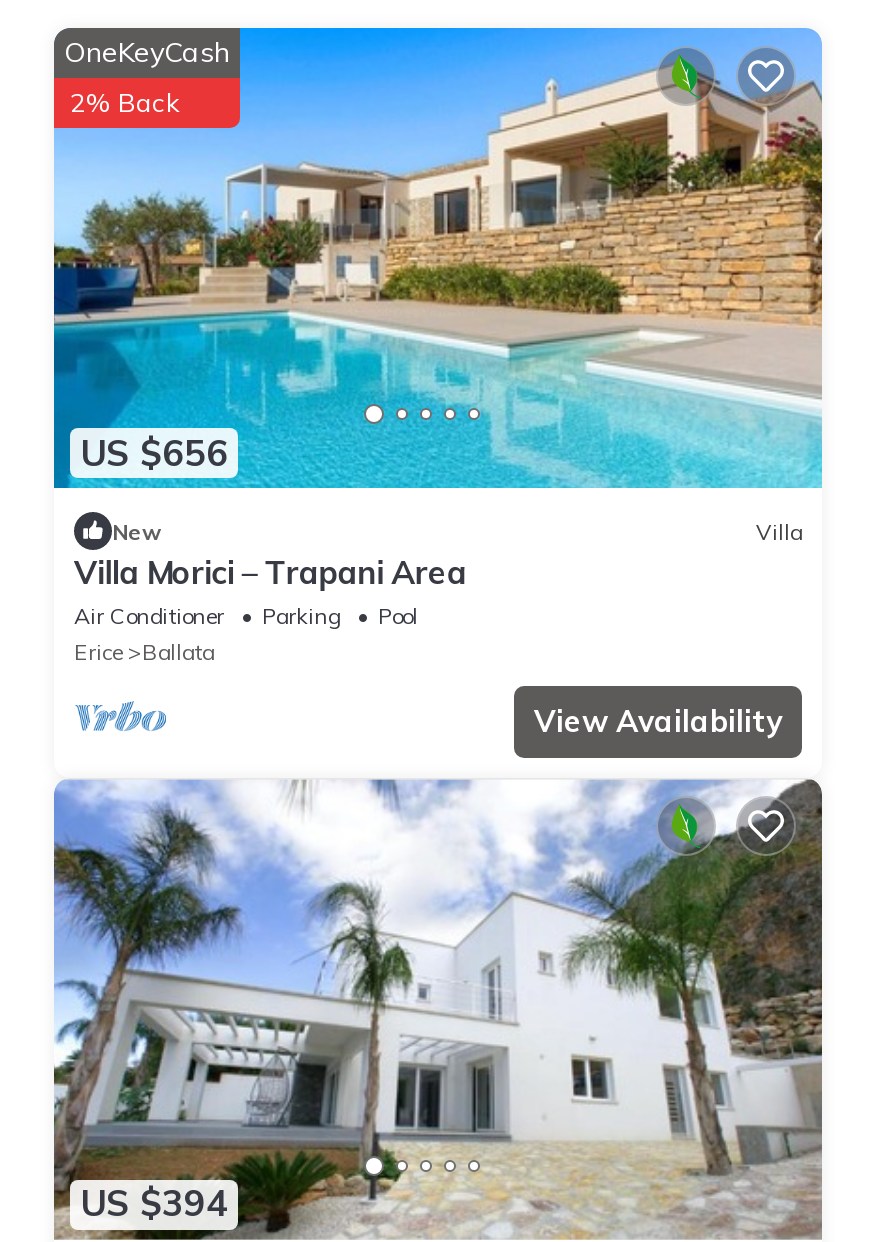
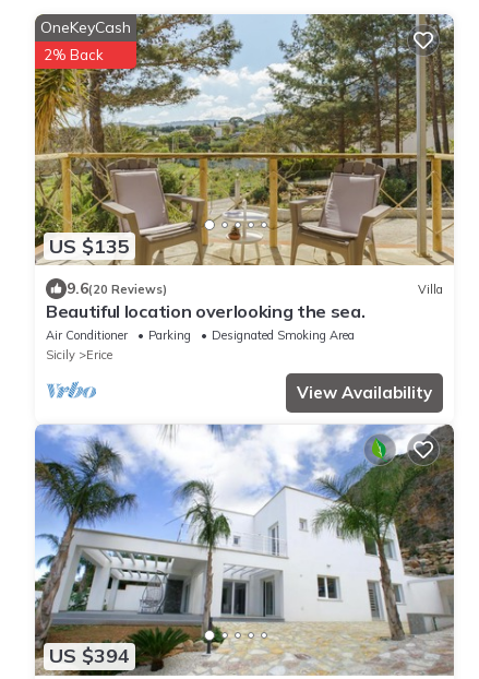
[52,26,824,490] [image] | US $656 -> [34,13,455,266] [image] | US $135
[112,518,162,546] New -> [67,279,167,298] 9.6(20 Reviews)
[74,553,467,593] Villa Morici – Trapani Area -> [46,301,365,322] Beautiful location overlooking the sea.
[378,603,418,631] Pool -> [46,328,355,363] Designated Smoking Area | Sicily
[142,639,214,667] Ballata -> none

